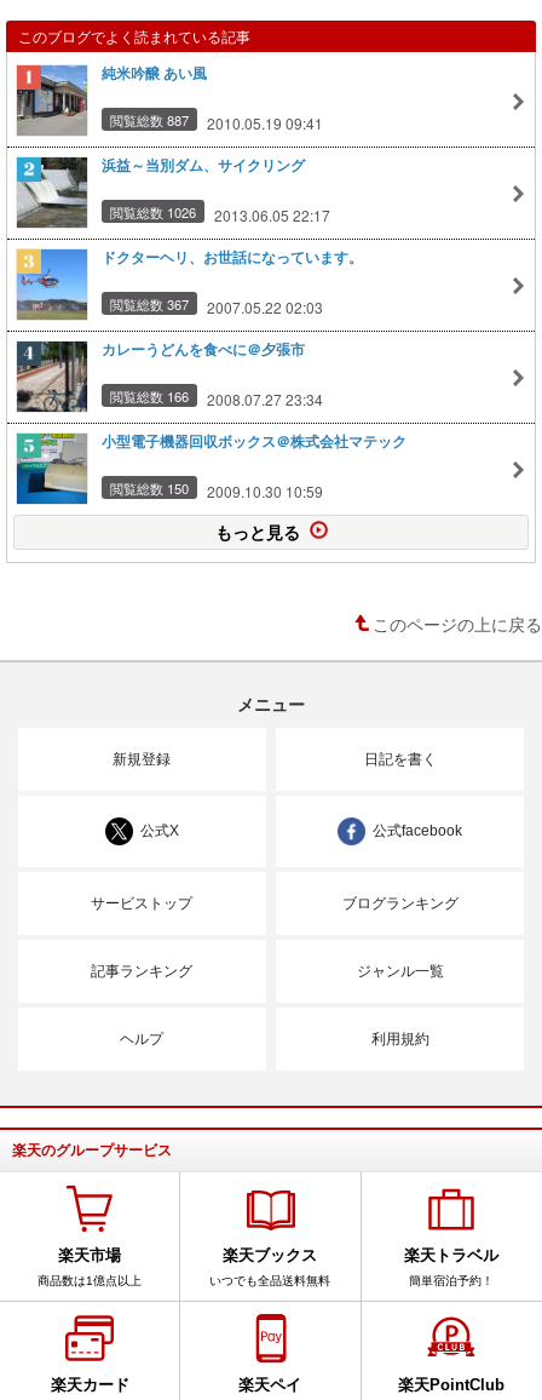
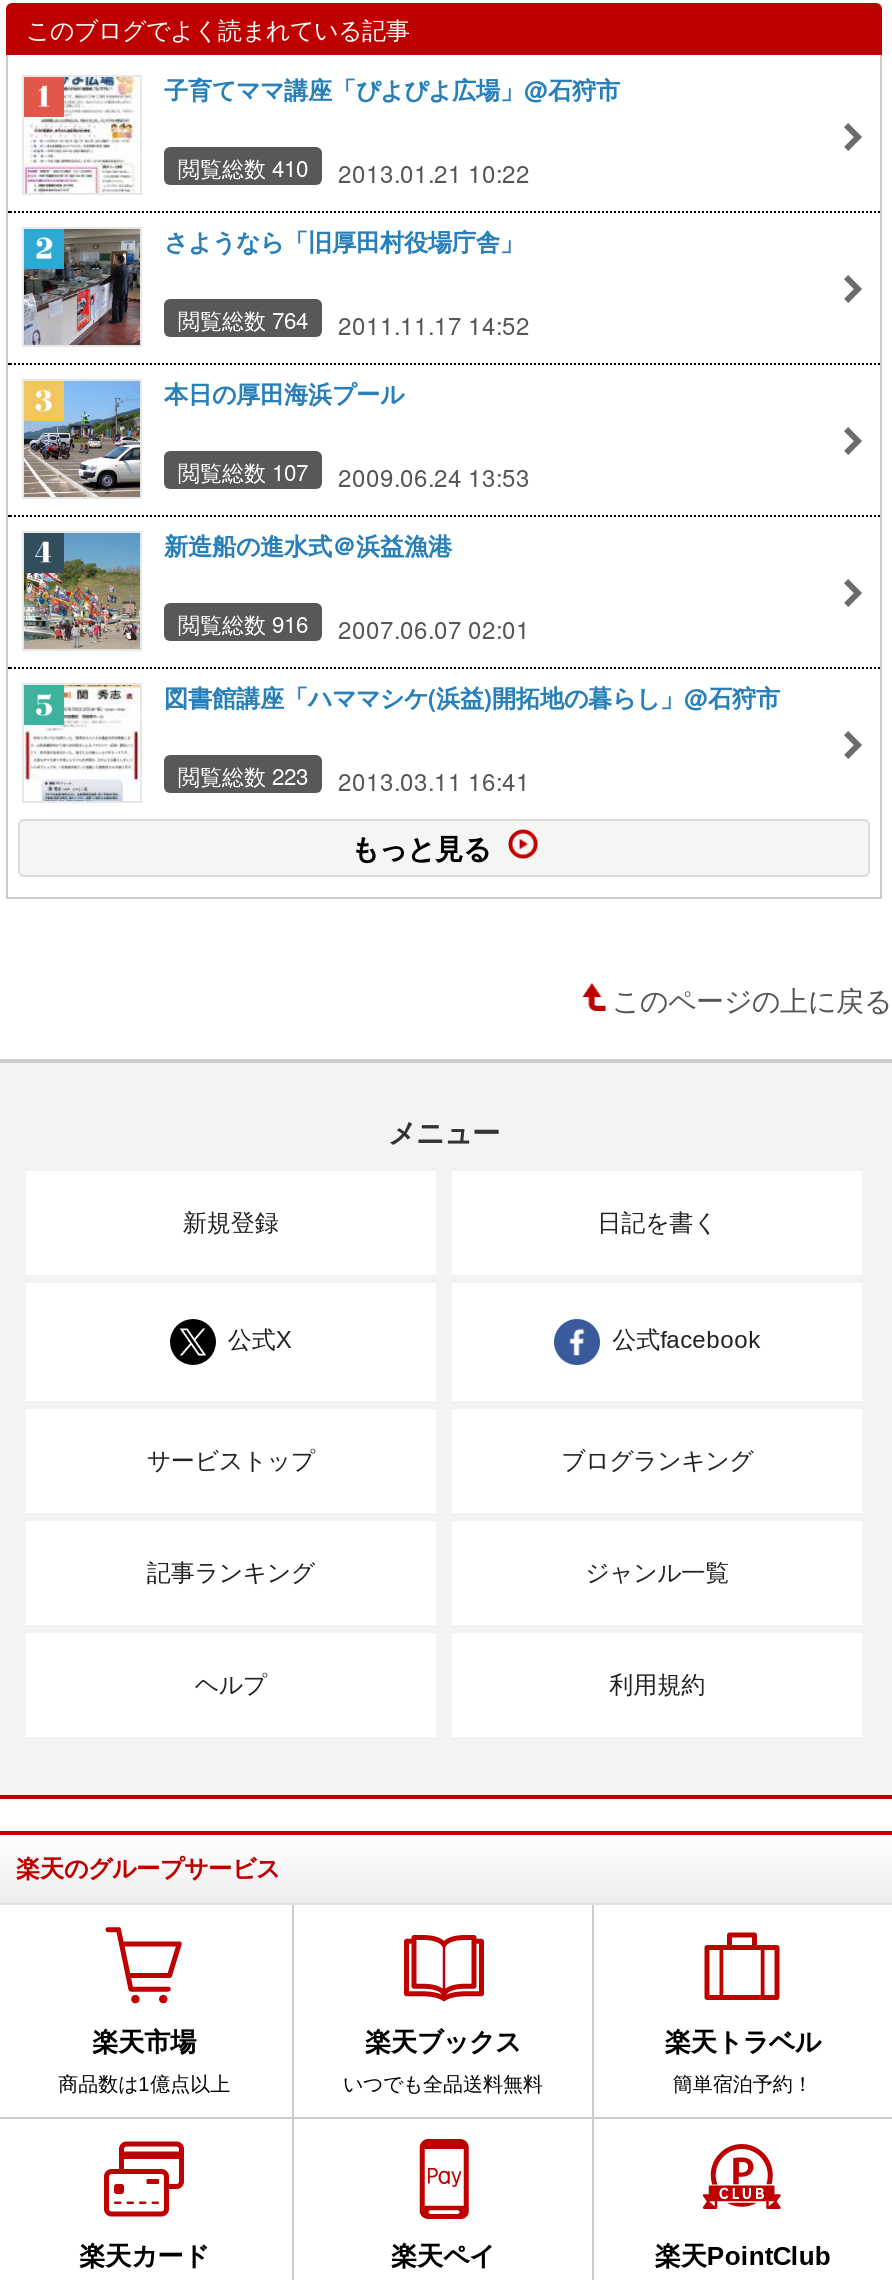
[16,63,207,136] [image] | 純米吟醸 あい風 -> [24,73,620,193] [image] | 子育てママ講座「ぴよぴよ広場」@石狩市
[110,110,323,133] 閲覧総数 887 | 2010.05.19 09:41 -> [178,151,530,189] 閲覧総数 410 | 2013.01.21 10:22
[17,155,305,228] [image] | 浜益～当別ダム、サイクリング -> [22,225,524,345] [image] | さようなら「旧厚田村役場庁舎」
[110,202,330,225] 閲覧総数 1026 | 2013.06.05 22:17 -> [178,303,530,341] 閲覧総数 764 | 2011.11.17 14:52
[17,247,363,320] [image] | ドクターヘリ、お世話になっています。 -> [22,377,404,497] [image] | 本日の厚田海浜プール
[110,294,323,317] 閲覧総数 367 | 2007.05.22 02:03 -> [178,455,530,493] 閲覧総数 107 | 2009.06.24 13:53
[17,339,305,412] [image] | カレーうどんを食べに＠夕張市 -> [24,529,452,647] [image] | 新造船の進水式＠浜益漁港
[110,386,323,409] 閲覧総数 166 | 2008.07.27 23:34 -> [178,607,530,645] 閲覧総数 916 | 2007.06.07 02:01
[16,431,406,505] [image] | 小型電子機器回収ボックス＠株式会社マテック -> [24,681,780,801] [image] | 図書館講座「ハママシケ(浜益)開拓地の暮らし」@石狩市
[110,478,323,501] 閲覧総数 150 | 2009.10.30 10:59 -> [178,759,530,797] 閲覧総数 223 | 2013.03.11 16:41

